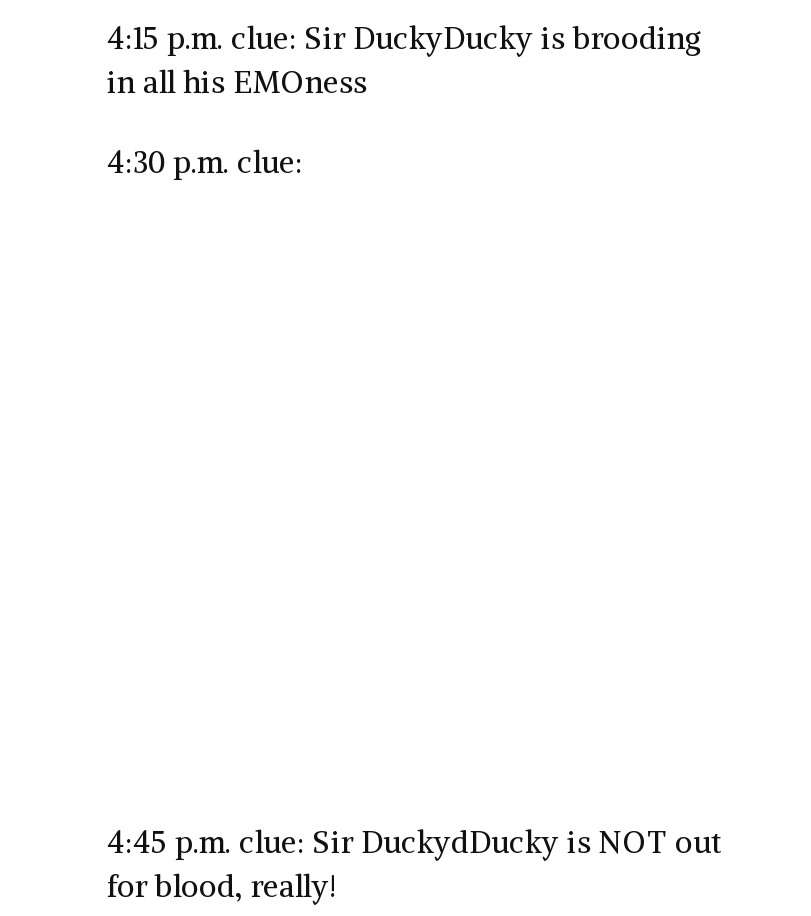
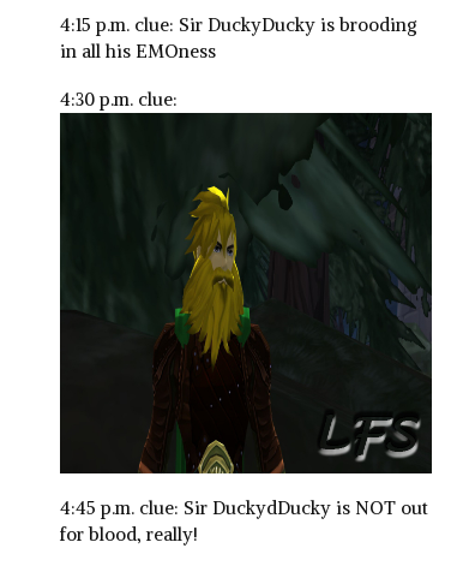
none -> [59,112,433,475] [image]

